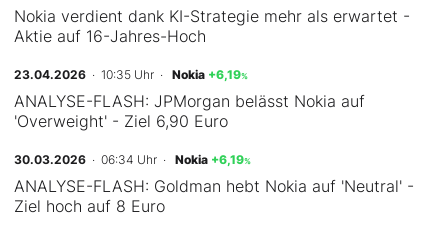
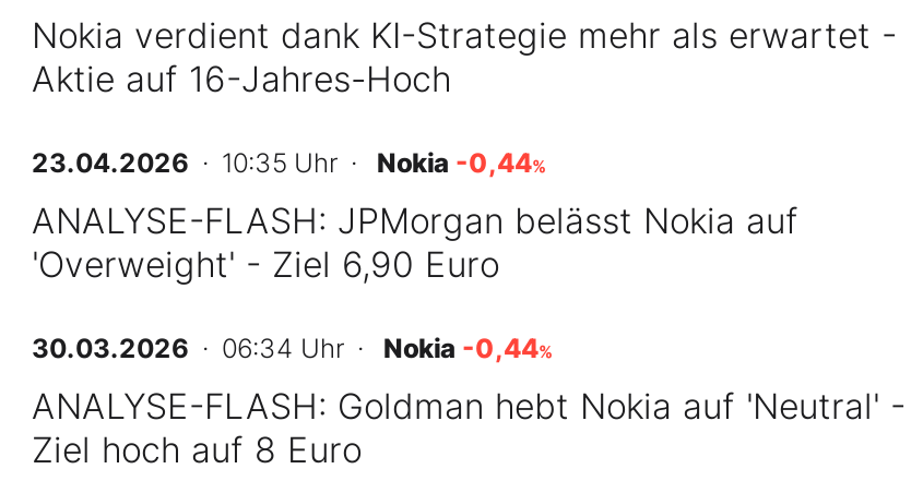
[14,67,248,82] 23.04.2026 · 10:35 Uhr · Nokia +6,19% -> [32,146,547,179] 23.04.2026 · 10:35 Uhr · Nokia -0,44%
[14,152,251,167] 30.03.2026 · 06:34 Uhr · Nokia +6,19% -> [32,332,554,364] 30.03.2026 · 06:34 Uhr · Nokia -0,44%

